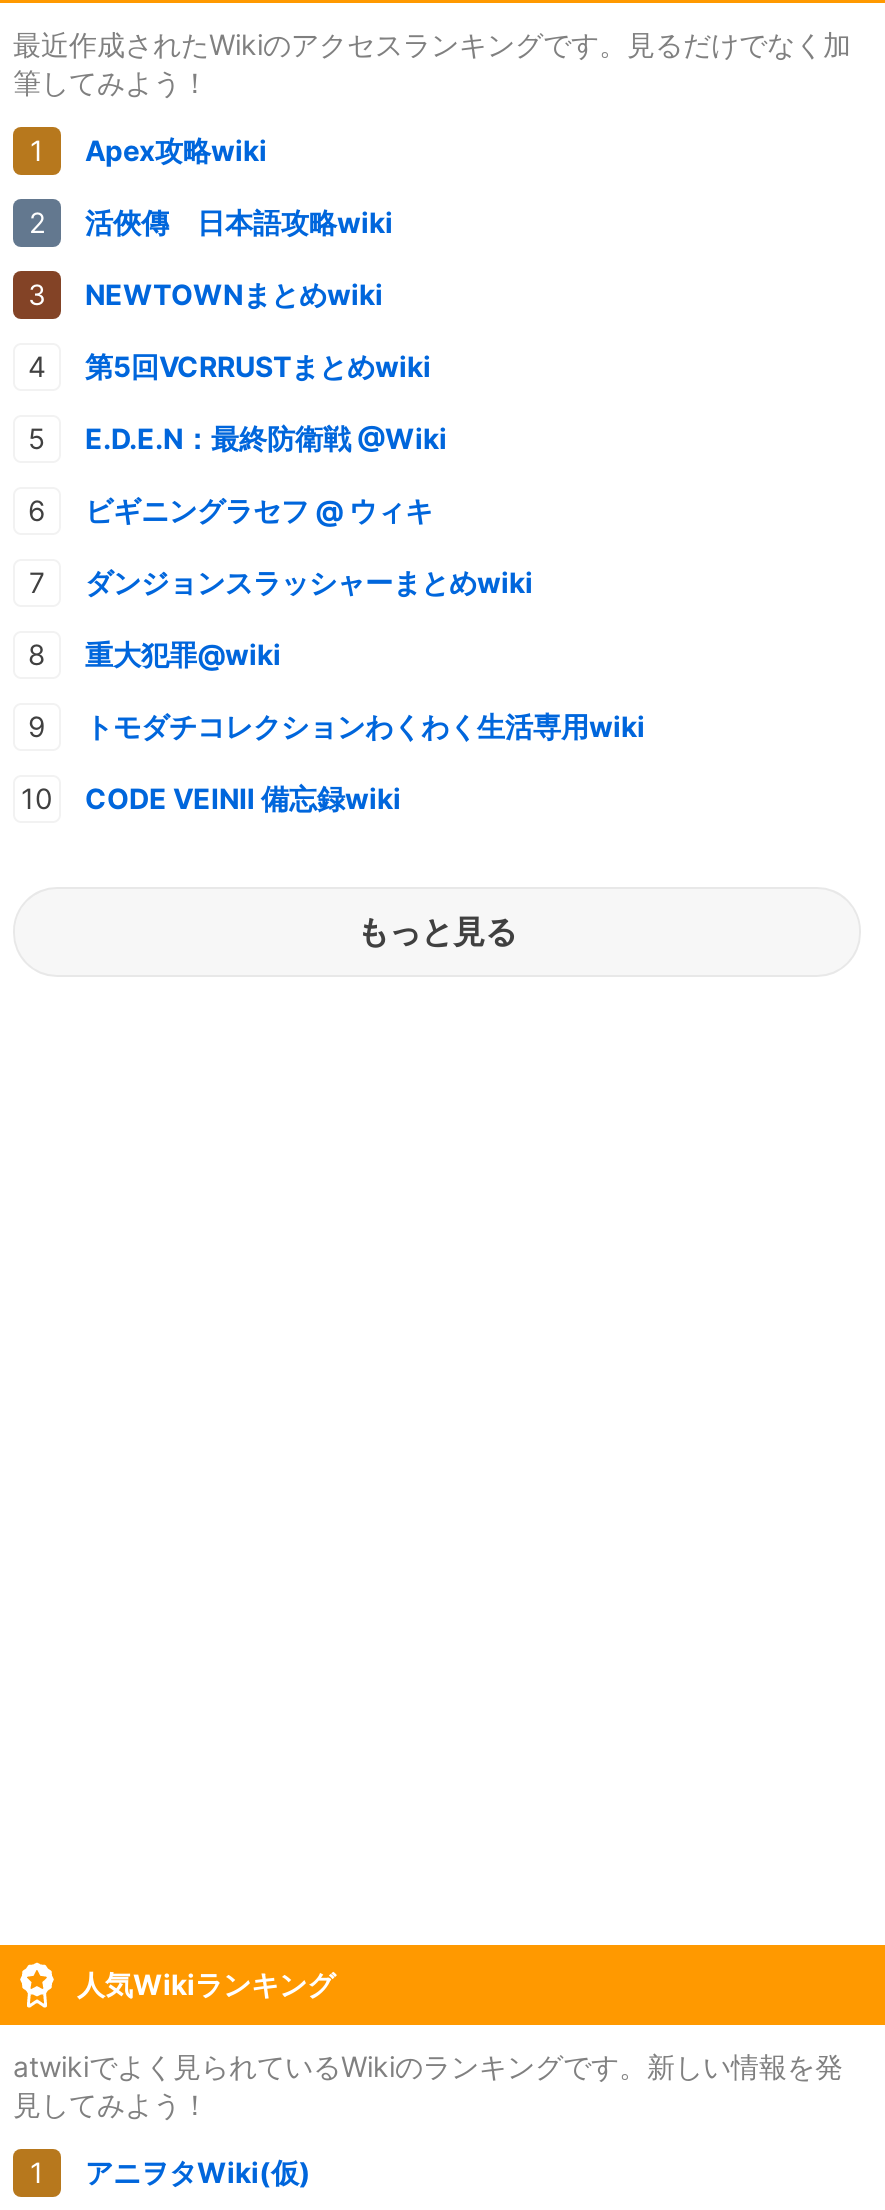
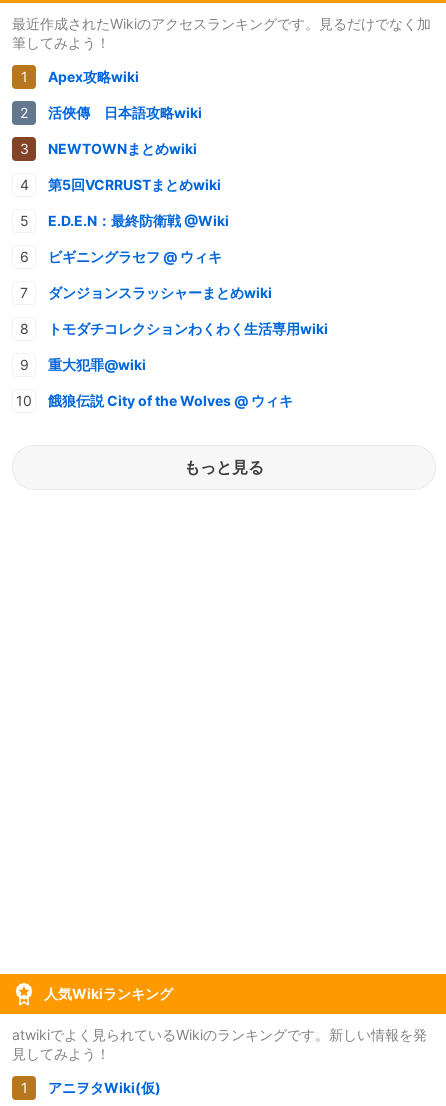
moved [85,637,281,671] -> [48,356,146,373]: 重大犯罪@wiki
moved [85,709,645,743] -> [48,320,328,337]: トモダチコレクションわくわく生活専用wiki
[85,781,401,815] CODE VEINⅡ 備忘録wiki -> [48,392,293,409] 餓狼伝説 City of the Wolves @ ウィキ

